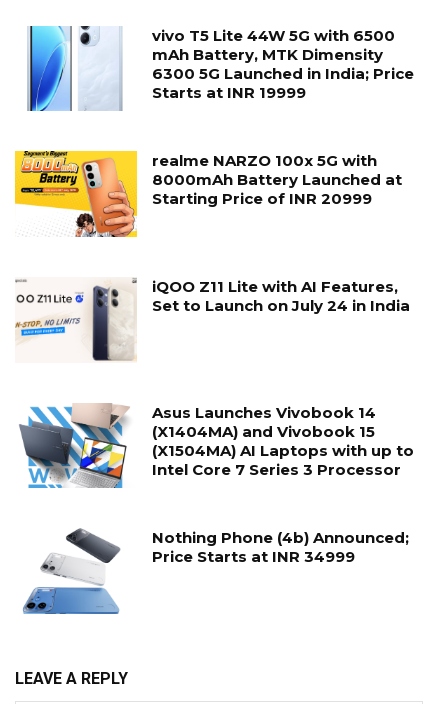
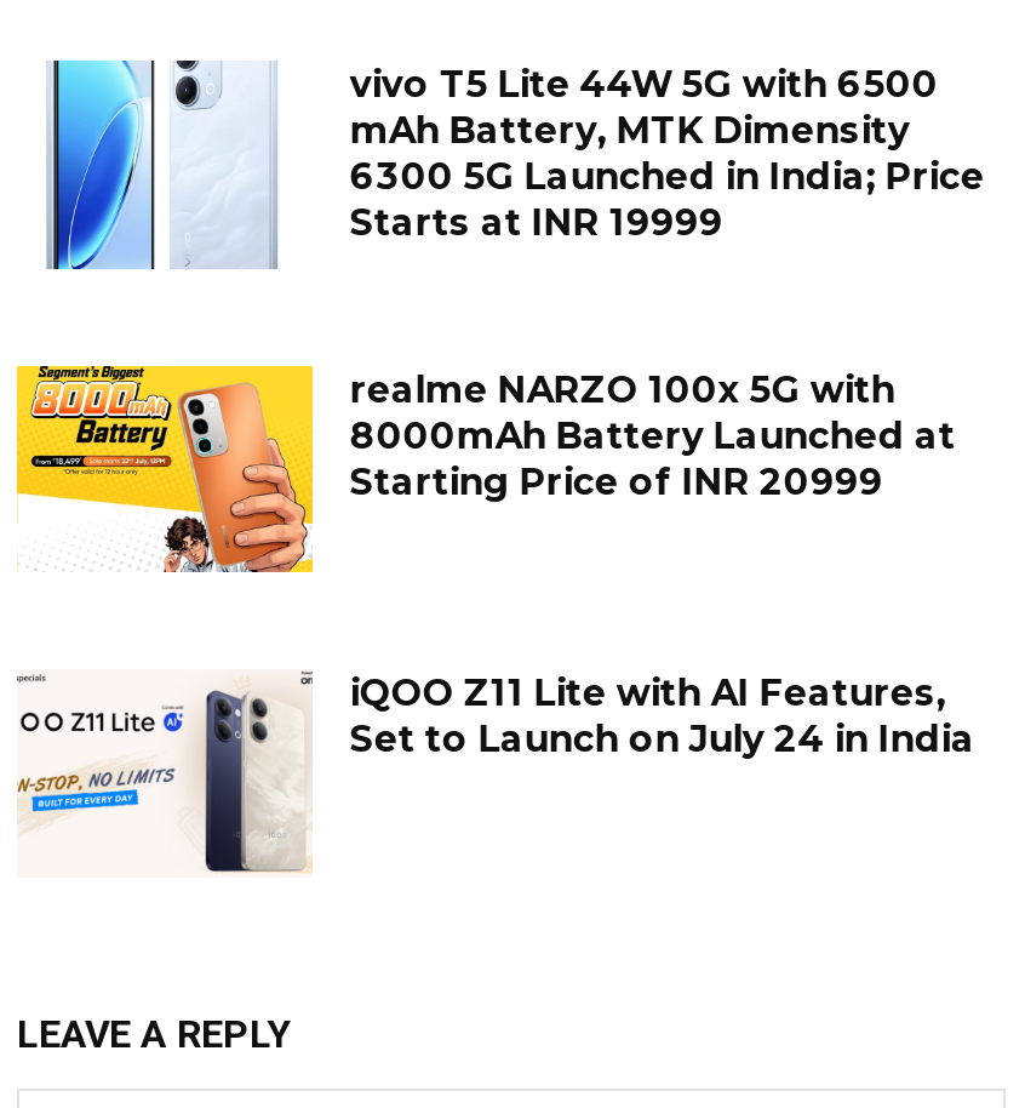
[19,403,414,489] [image] | Asus Launches Vivobook 14 | (X1404MA) and Vivobook 15 | (X1504MA) AI Laptops with up to | Intel Core 7 Series 3 Processor -> none
[22,528,409,615] [image] | Nothing Phone (4b) Announced; | Price Starts at INR 34999 -> none

